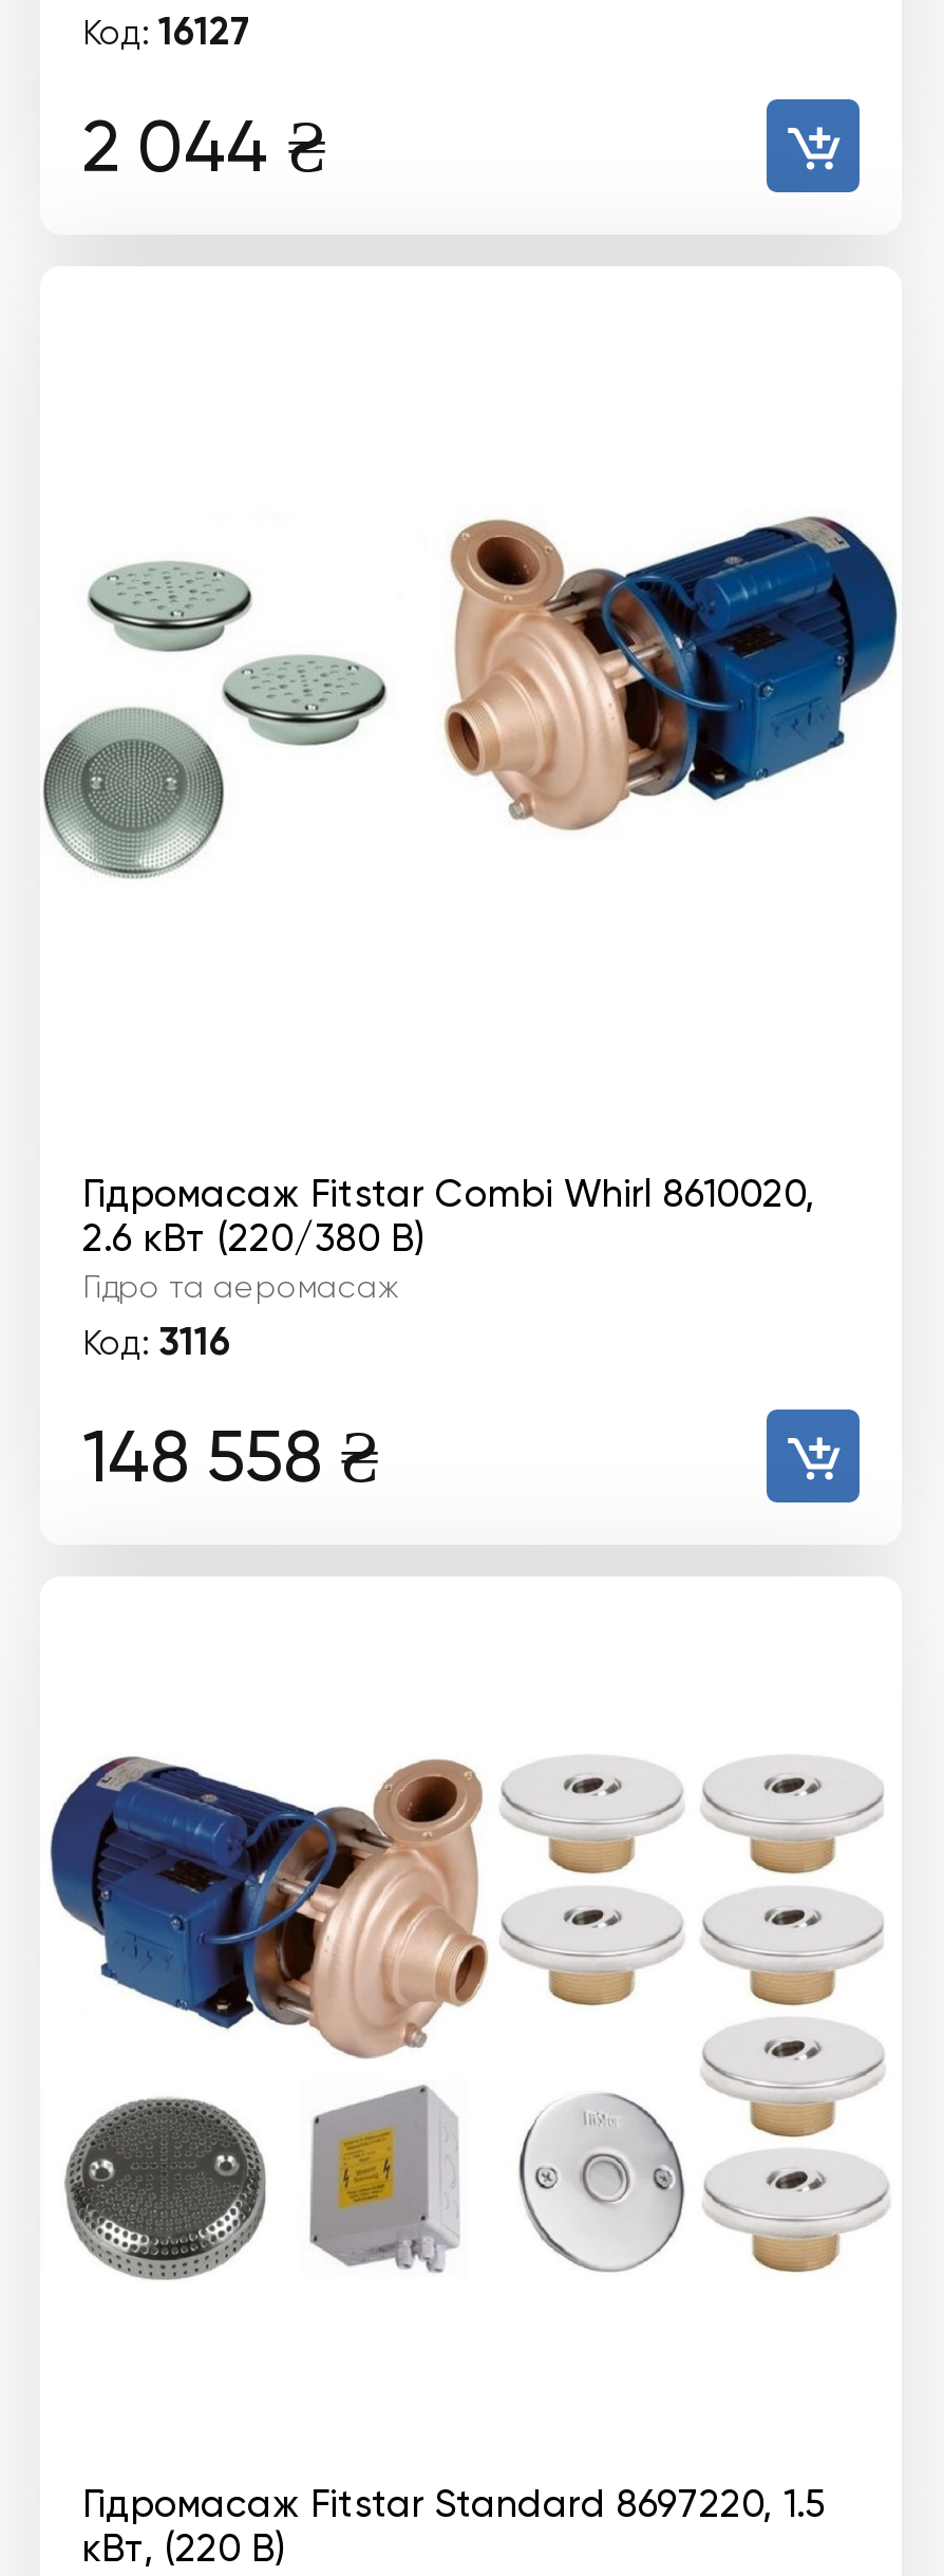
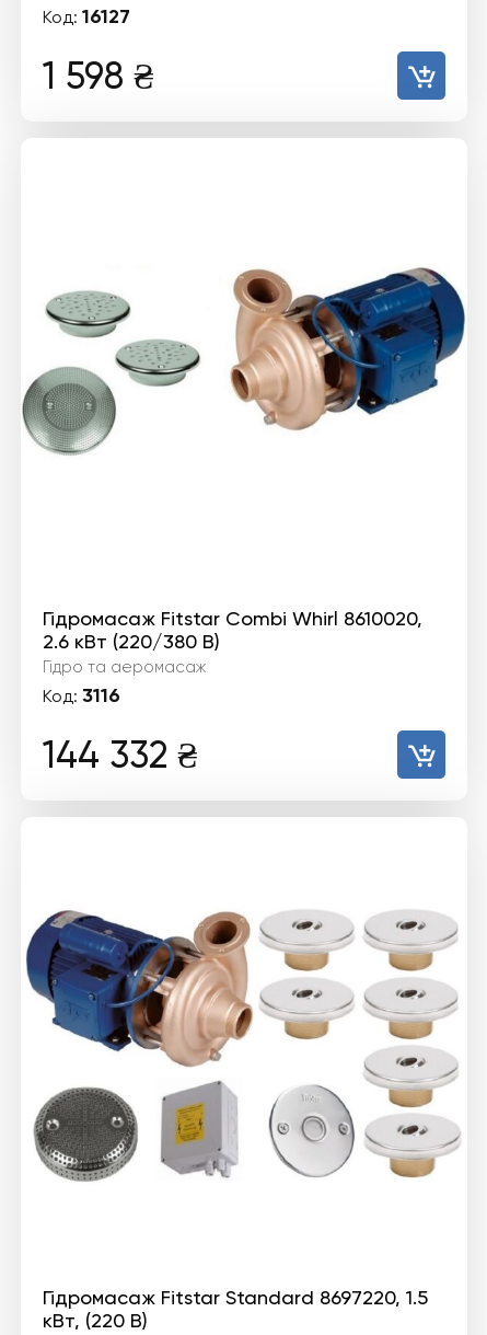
[82,103,327,188] 2 044 ₴ -> [43,53,154,97] 1 598 ₴
[82,1413,380,1498] 148 558 ₴ -> [43,732,198,776] 144 332 ₴

